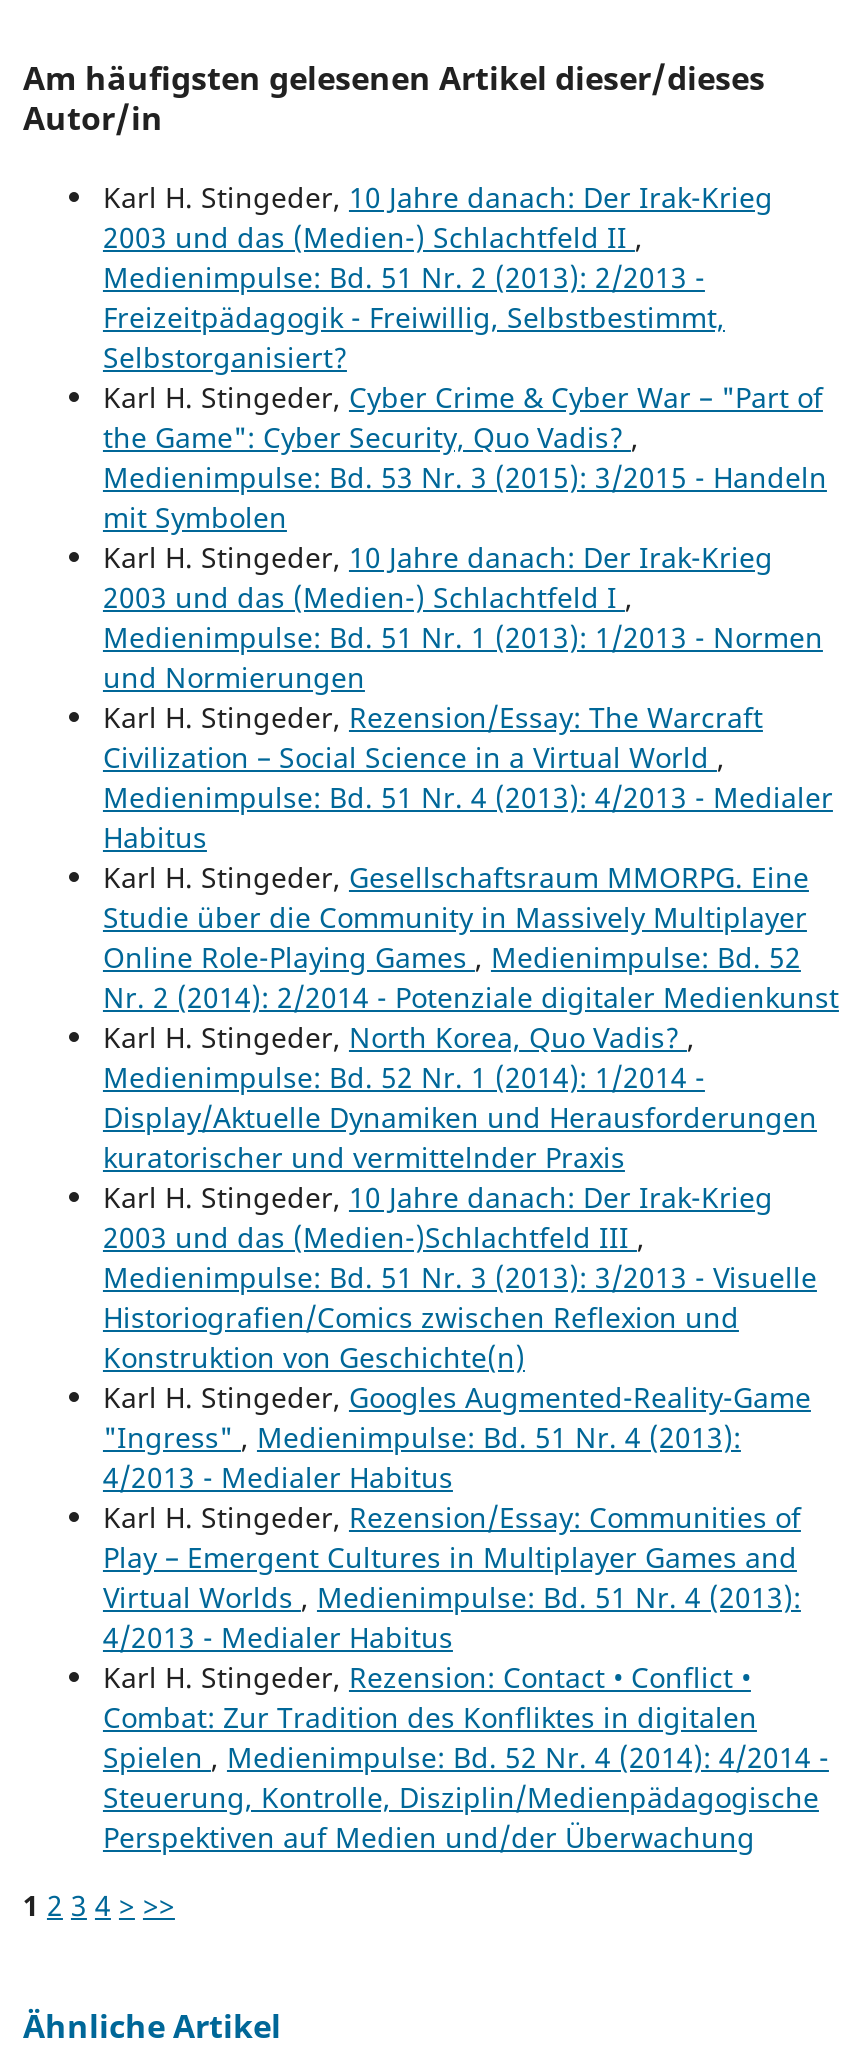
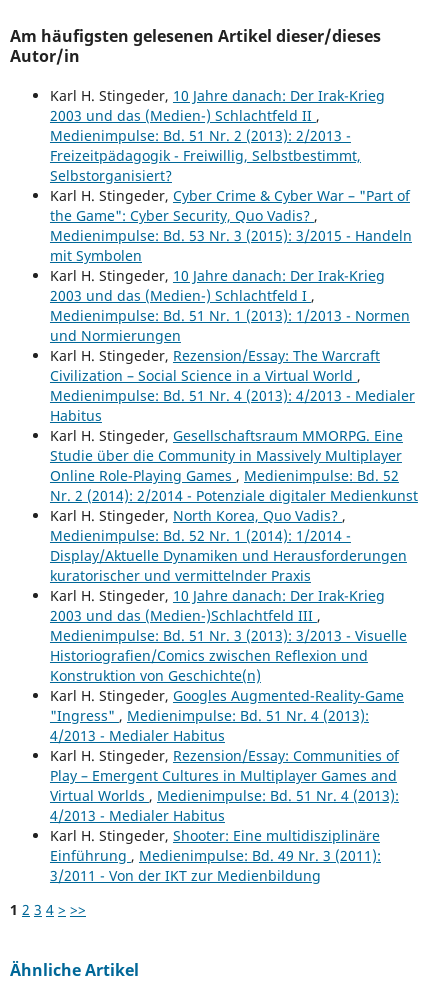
[103,1657,829,1855] Karl H. Stingeder, Rezension: Contact • Conflict • | Combat: Zur Tradition des Konfliktes in digitalen | Spielen, Medienimpulse: Bd. 52 Nr. 4 (2014): 4/2014 - | Steuerung, Kontrolle, Disziplin/Medienpädagogische | Perspektiven auf Medien und/der Überwachung -> [50,826,381,885] Karl H. Stingeder, Shooter: Eine multidisziplinäre | Einführung, Medienimpulse: Bd. 49 Nr. 3 (2011): | 3/2011 - Von der IKT zur Medienbildung

